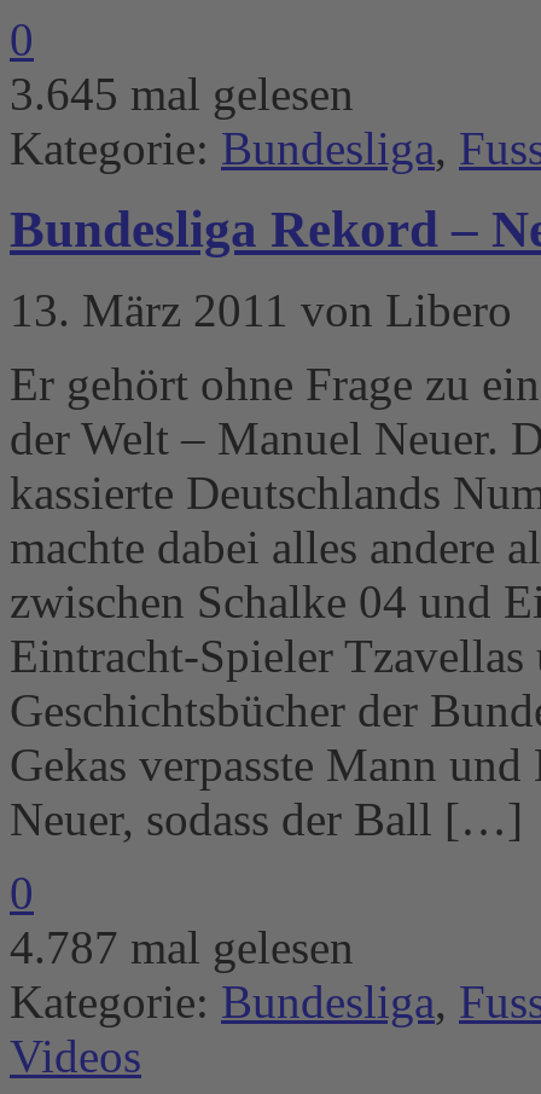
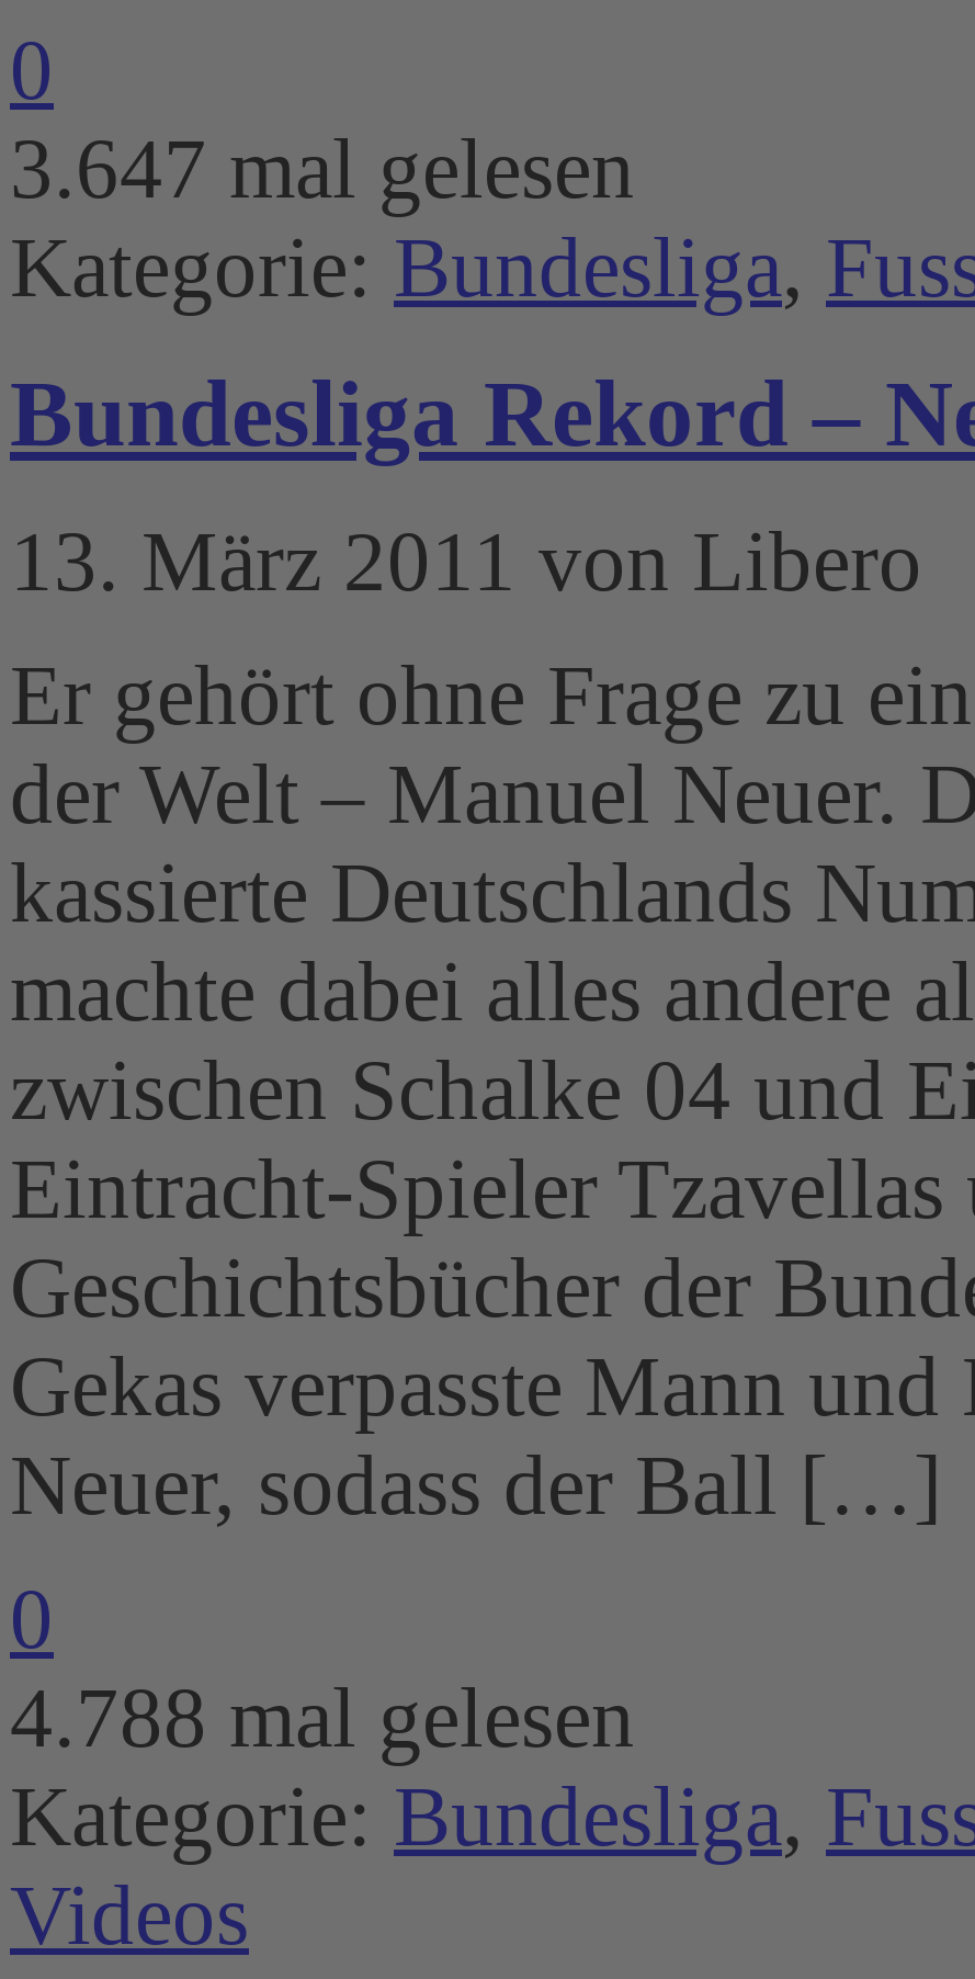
[10,68,354,120] 3.645 mal gelesen -> [10,122,635,216] 3.647 mal gelesen
[10,921,354,973] 4.787 mal gelesen -> [10,1670,635,1764] 4.788 mal gelesen

